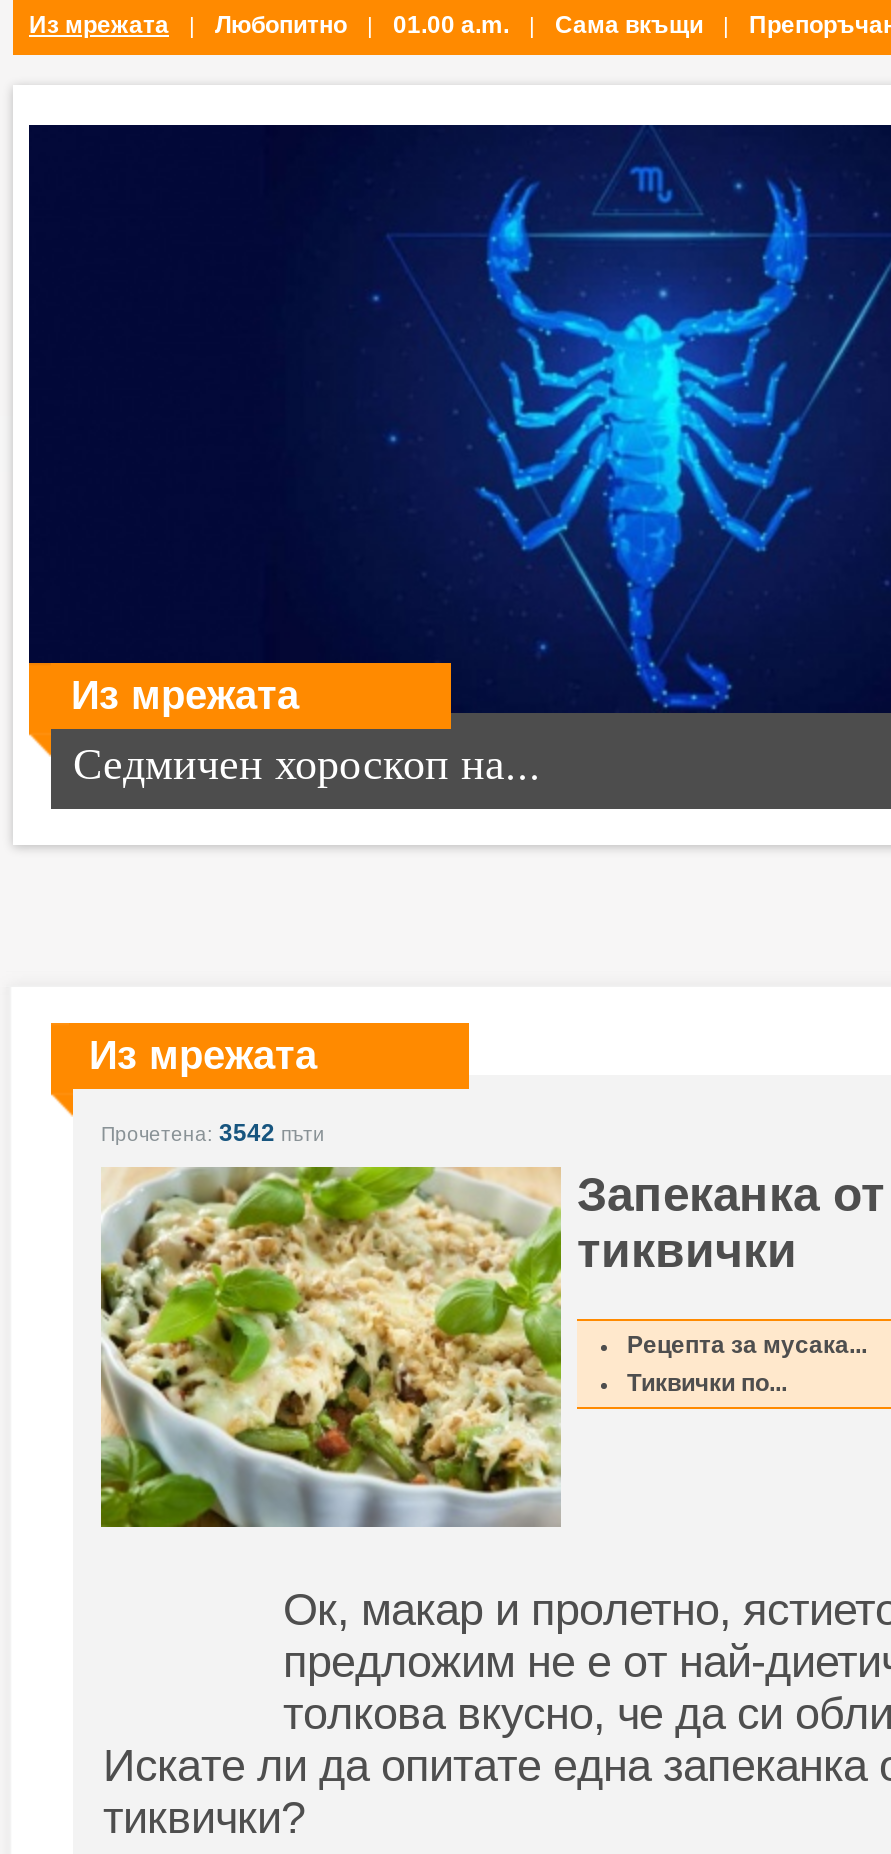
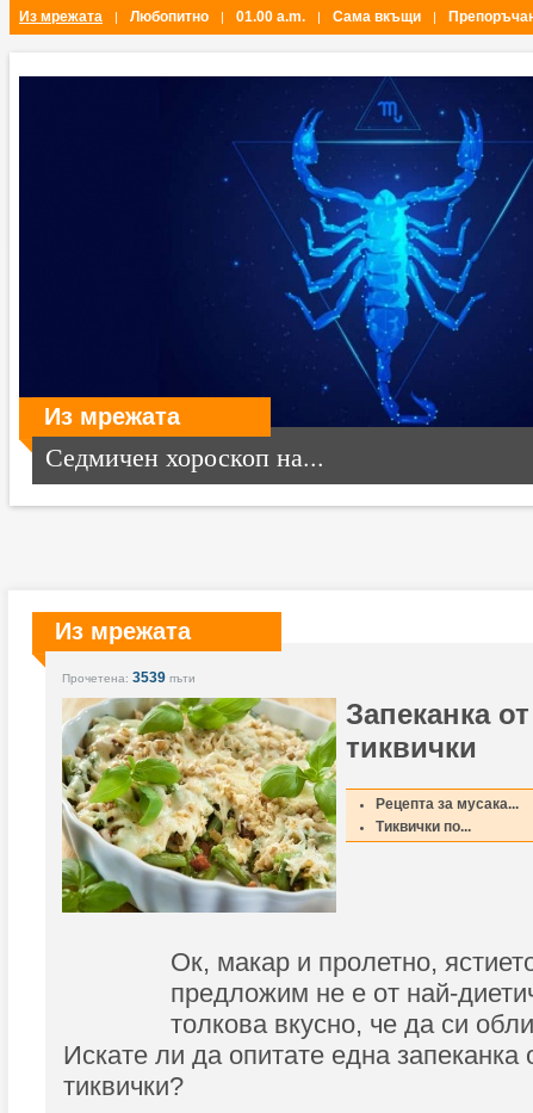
[101,1119,325,1147] Прочетена: 3542 пъти -> [62,669,196,686] Прочетена: 3539 пъти

